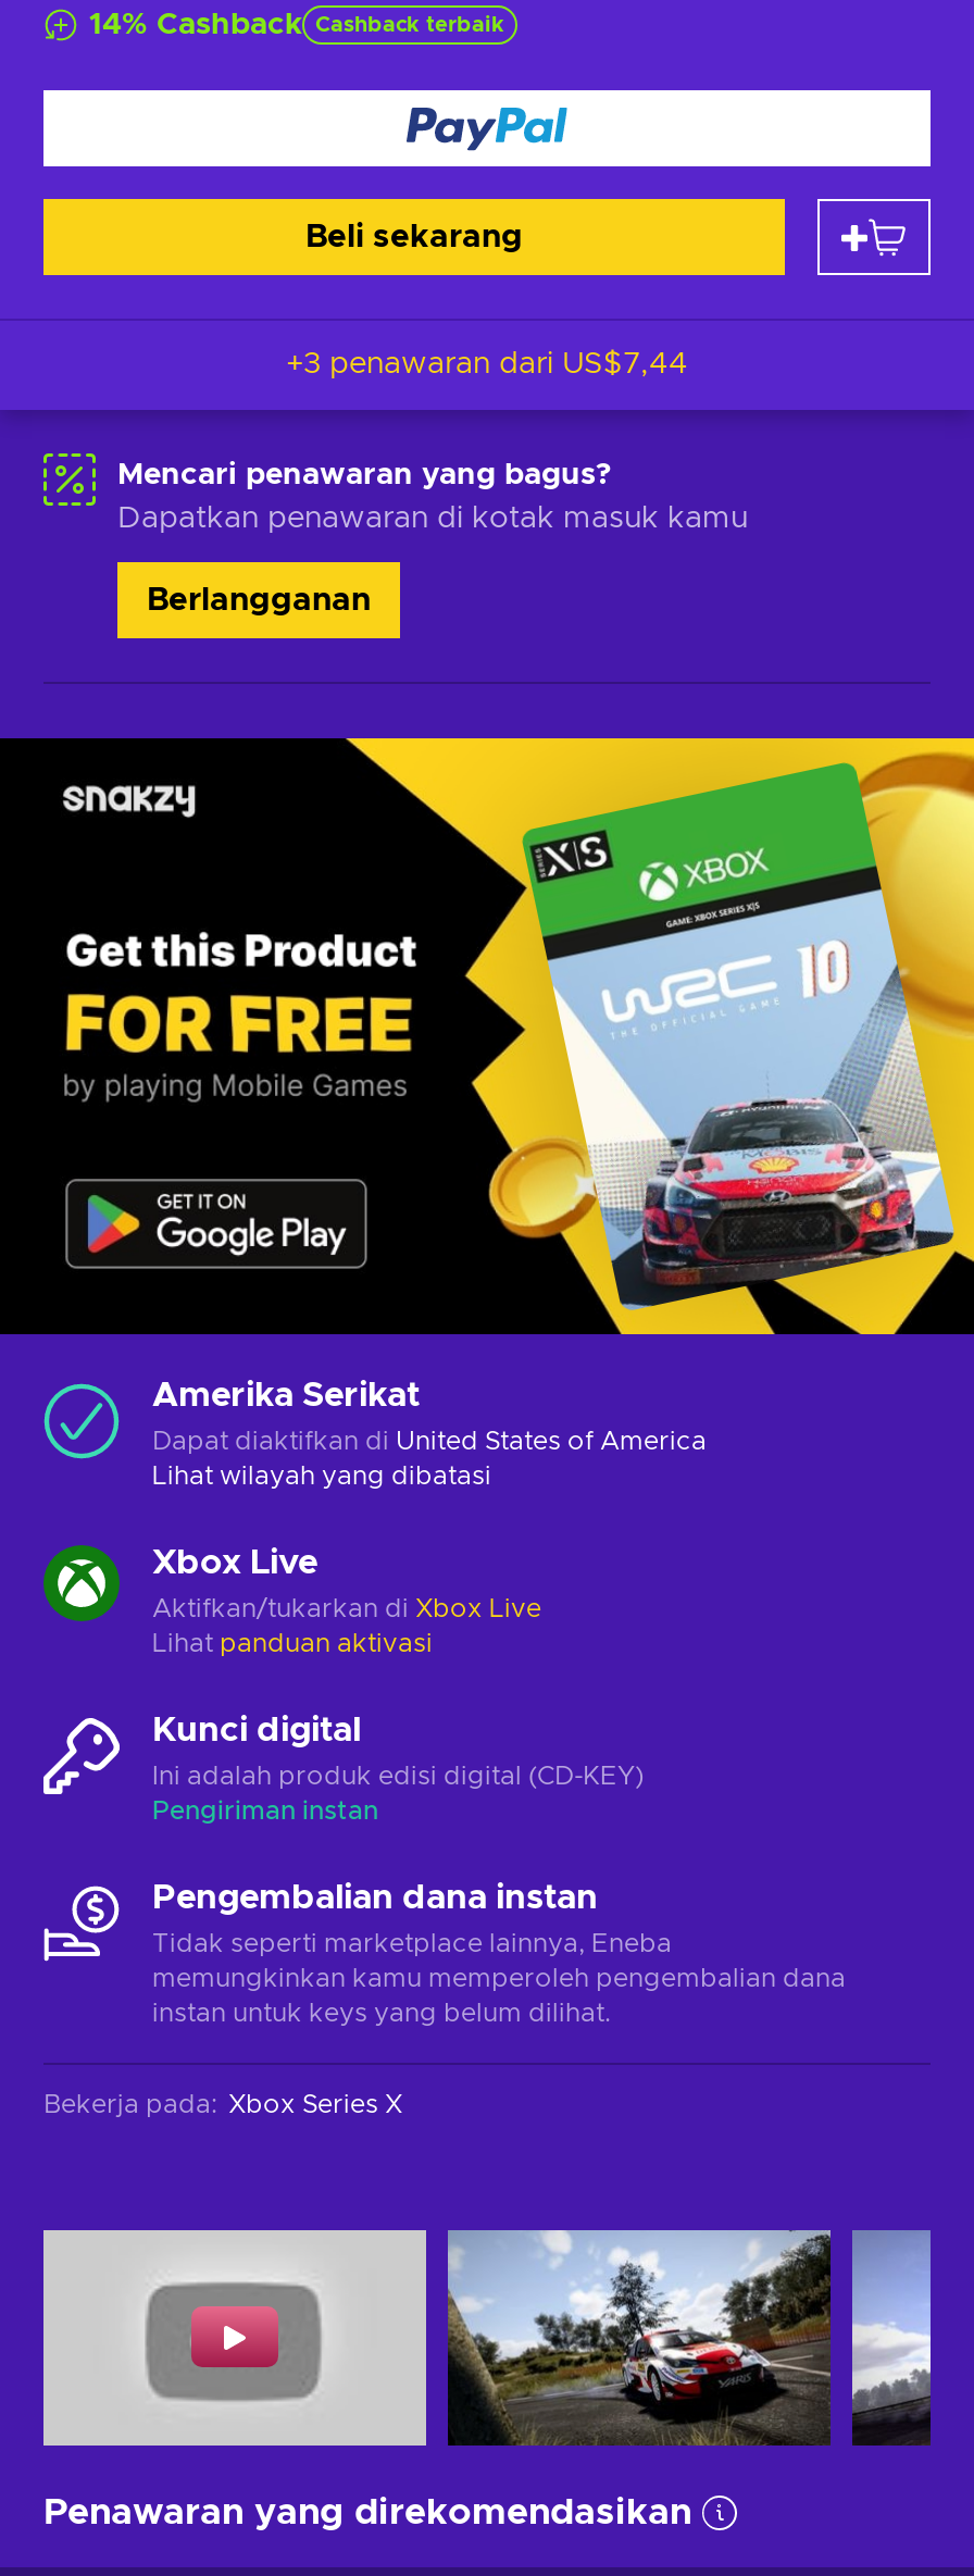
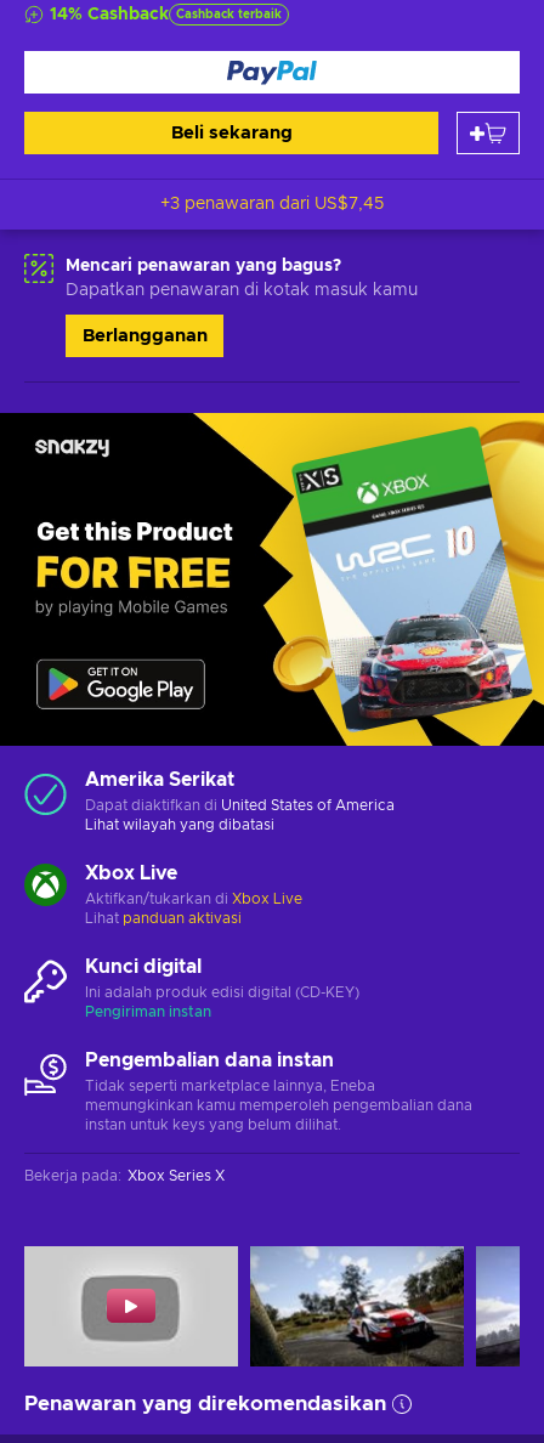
[286,349,688,379] +3 penawaran dari US$7,44 -> [160,196,384,213] +3 penawaran dari US$7,45

